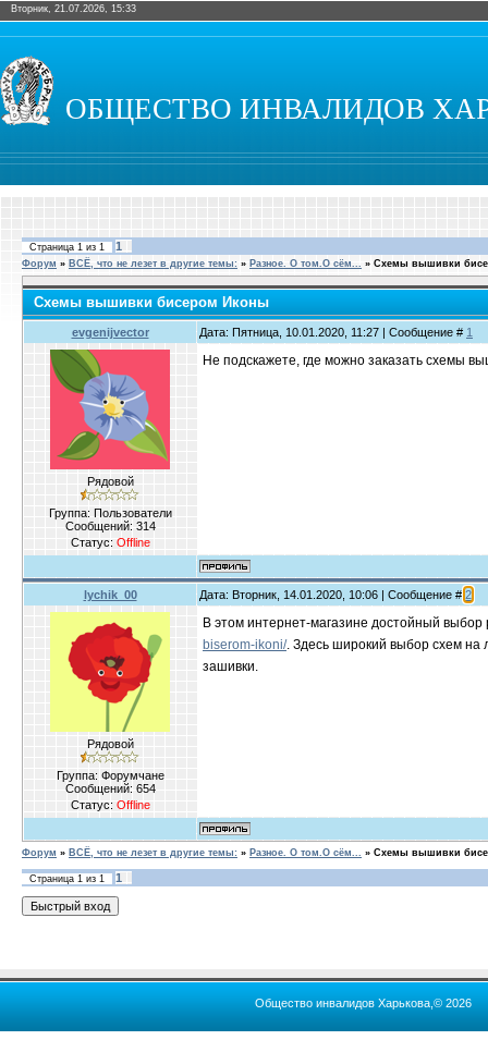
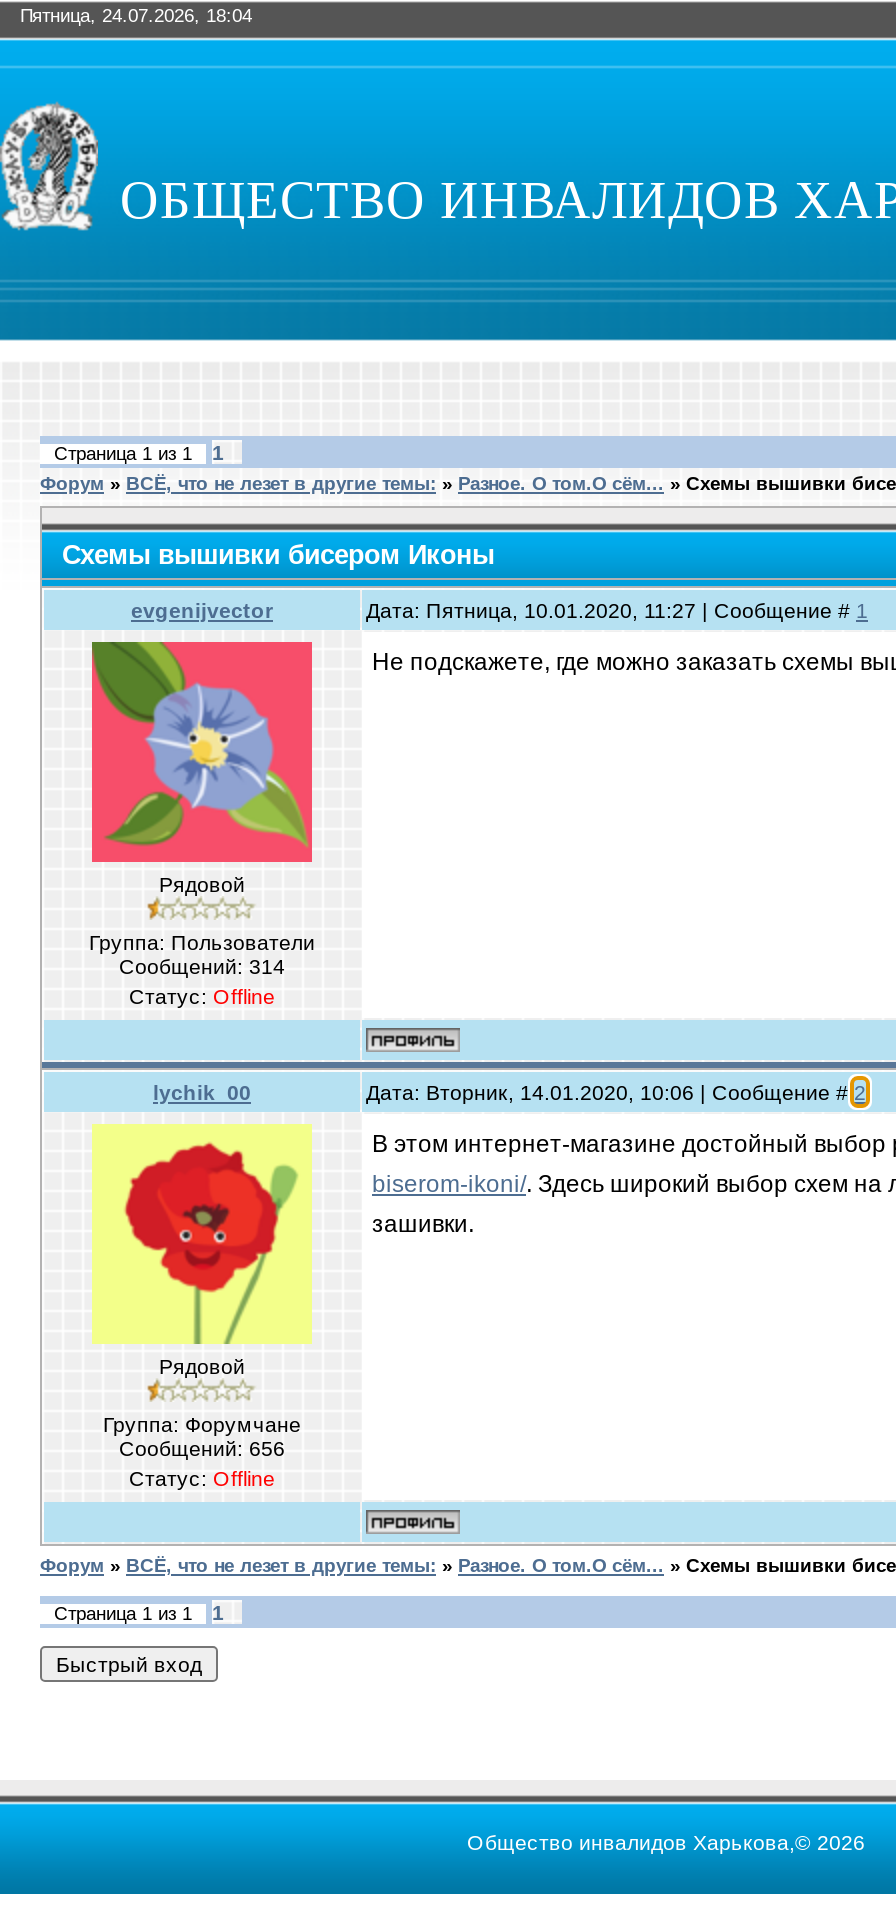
[11,3,136,14] Вторник, 21.07.2026, 15:33 -> [20,6,252,26] Пятница, 24.07.2026, 18:04
[65,782,155,795] Сообщений: 654 -> [119,1436,285,1460] Сообщений: 656

